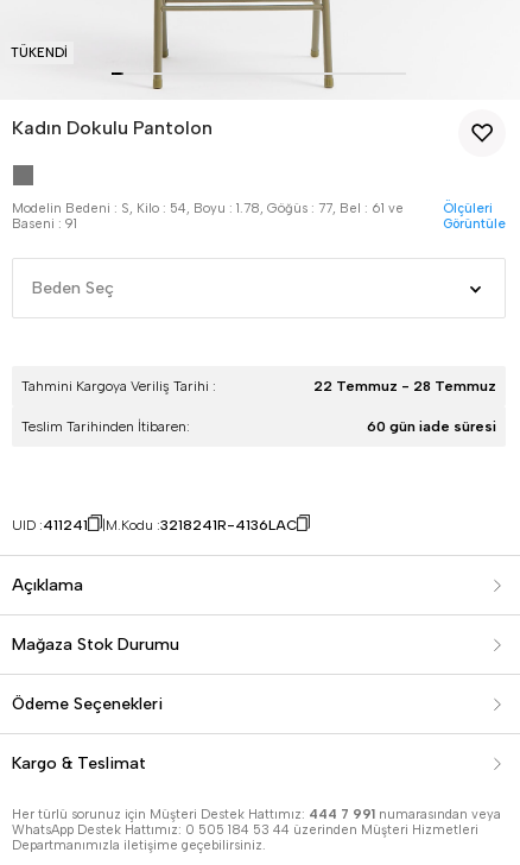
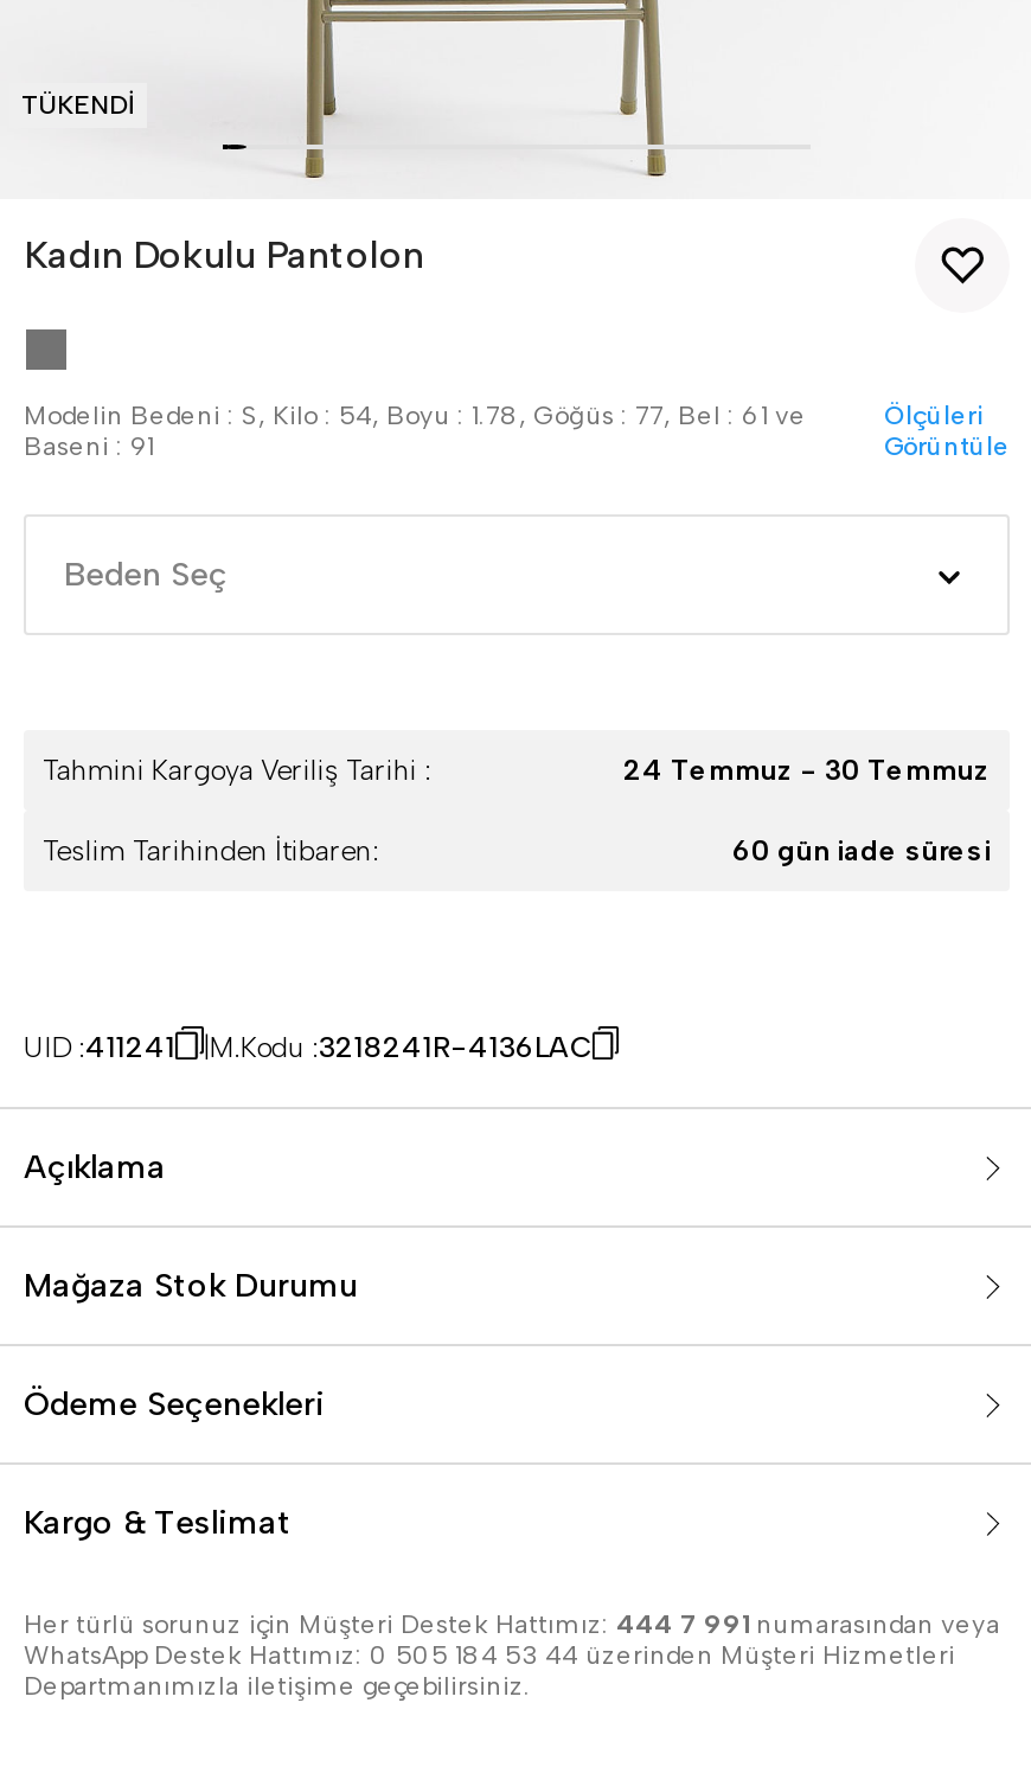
[313,378,496,394] 22 Temmuz - 28 Temmuz -> [623,754,991,787] 24 Temmuz - 30 Temmuz

